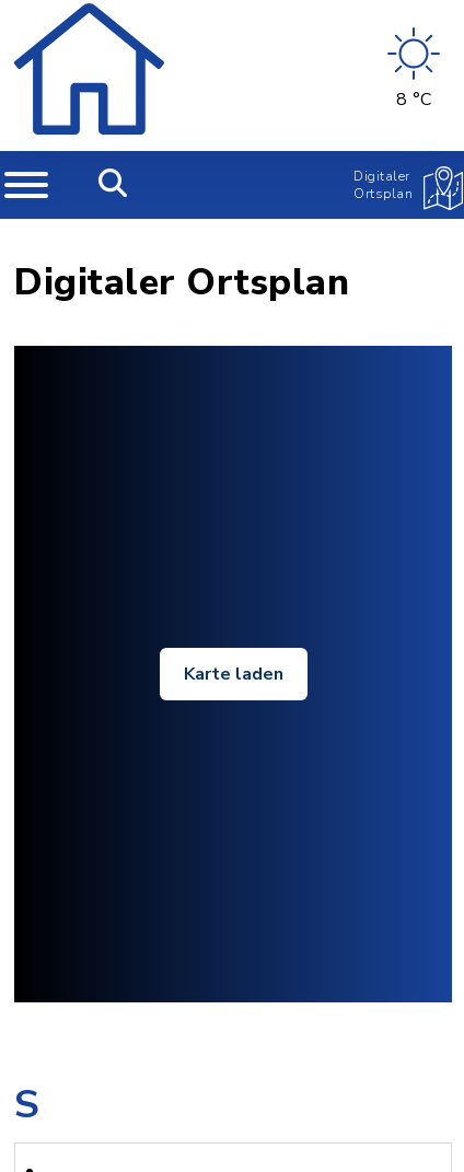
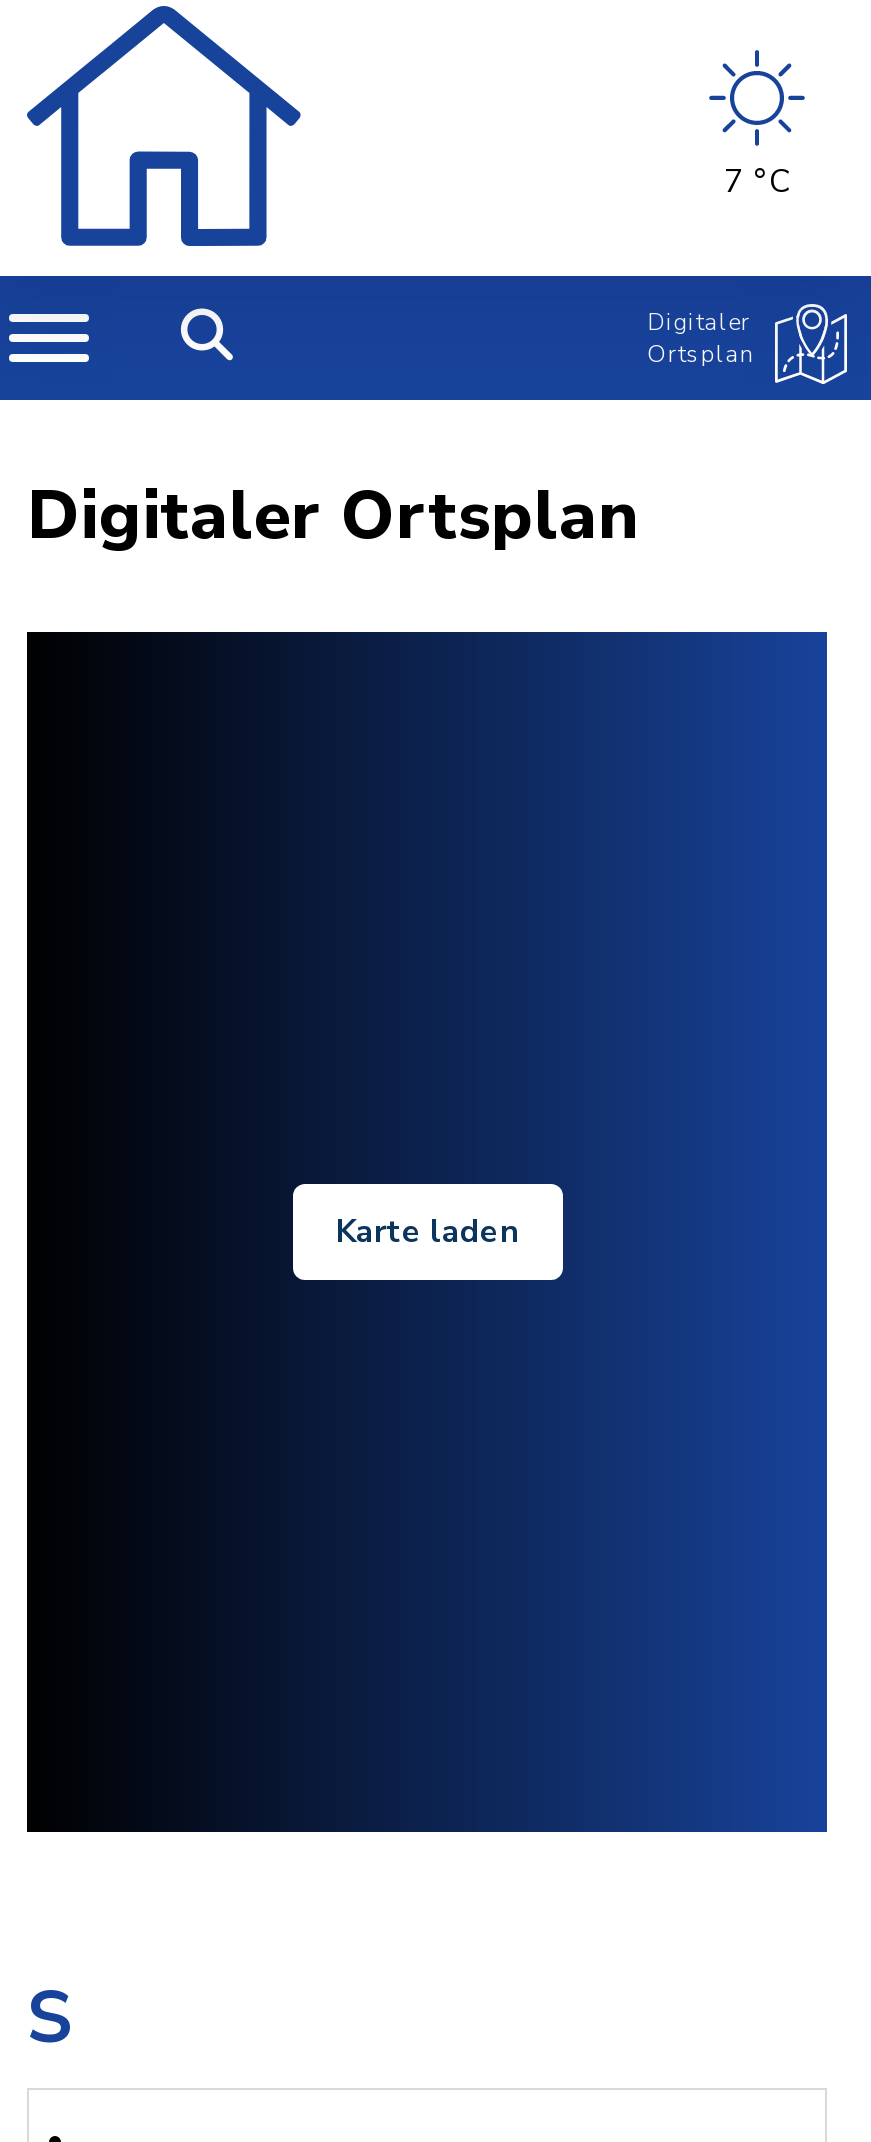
[396,87,432,111] 8 °C -> [724,159,790,203] 7 °C

